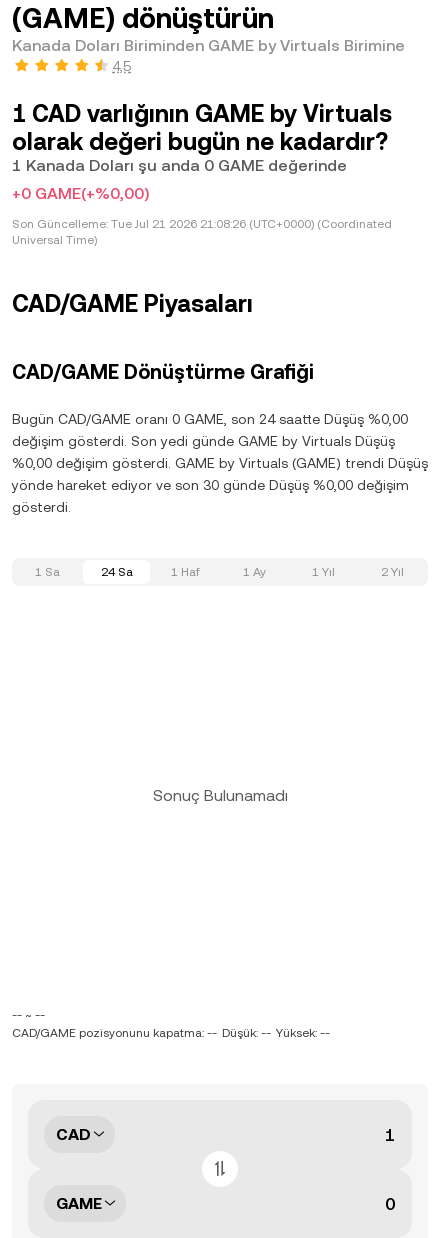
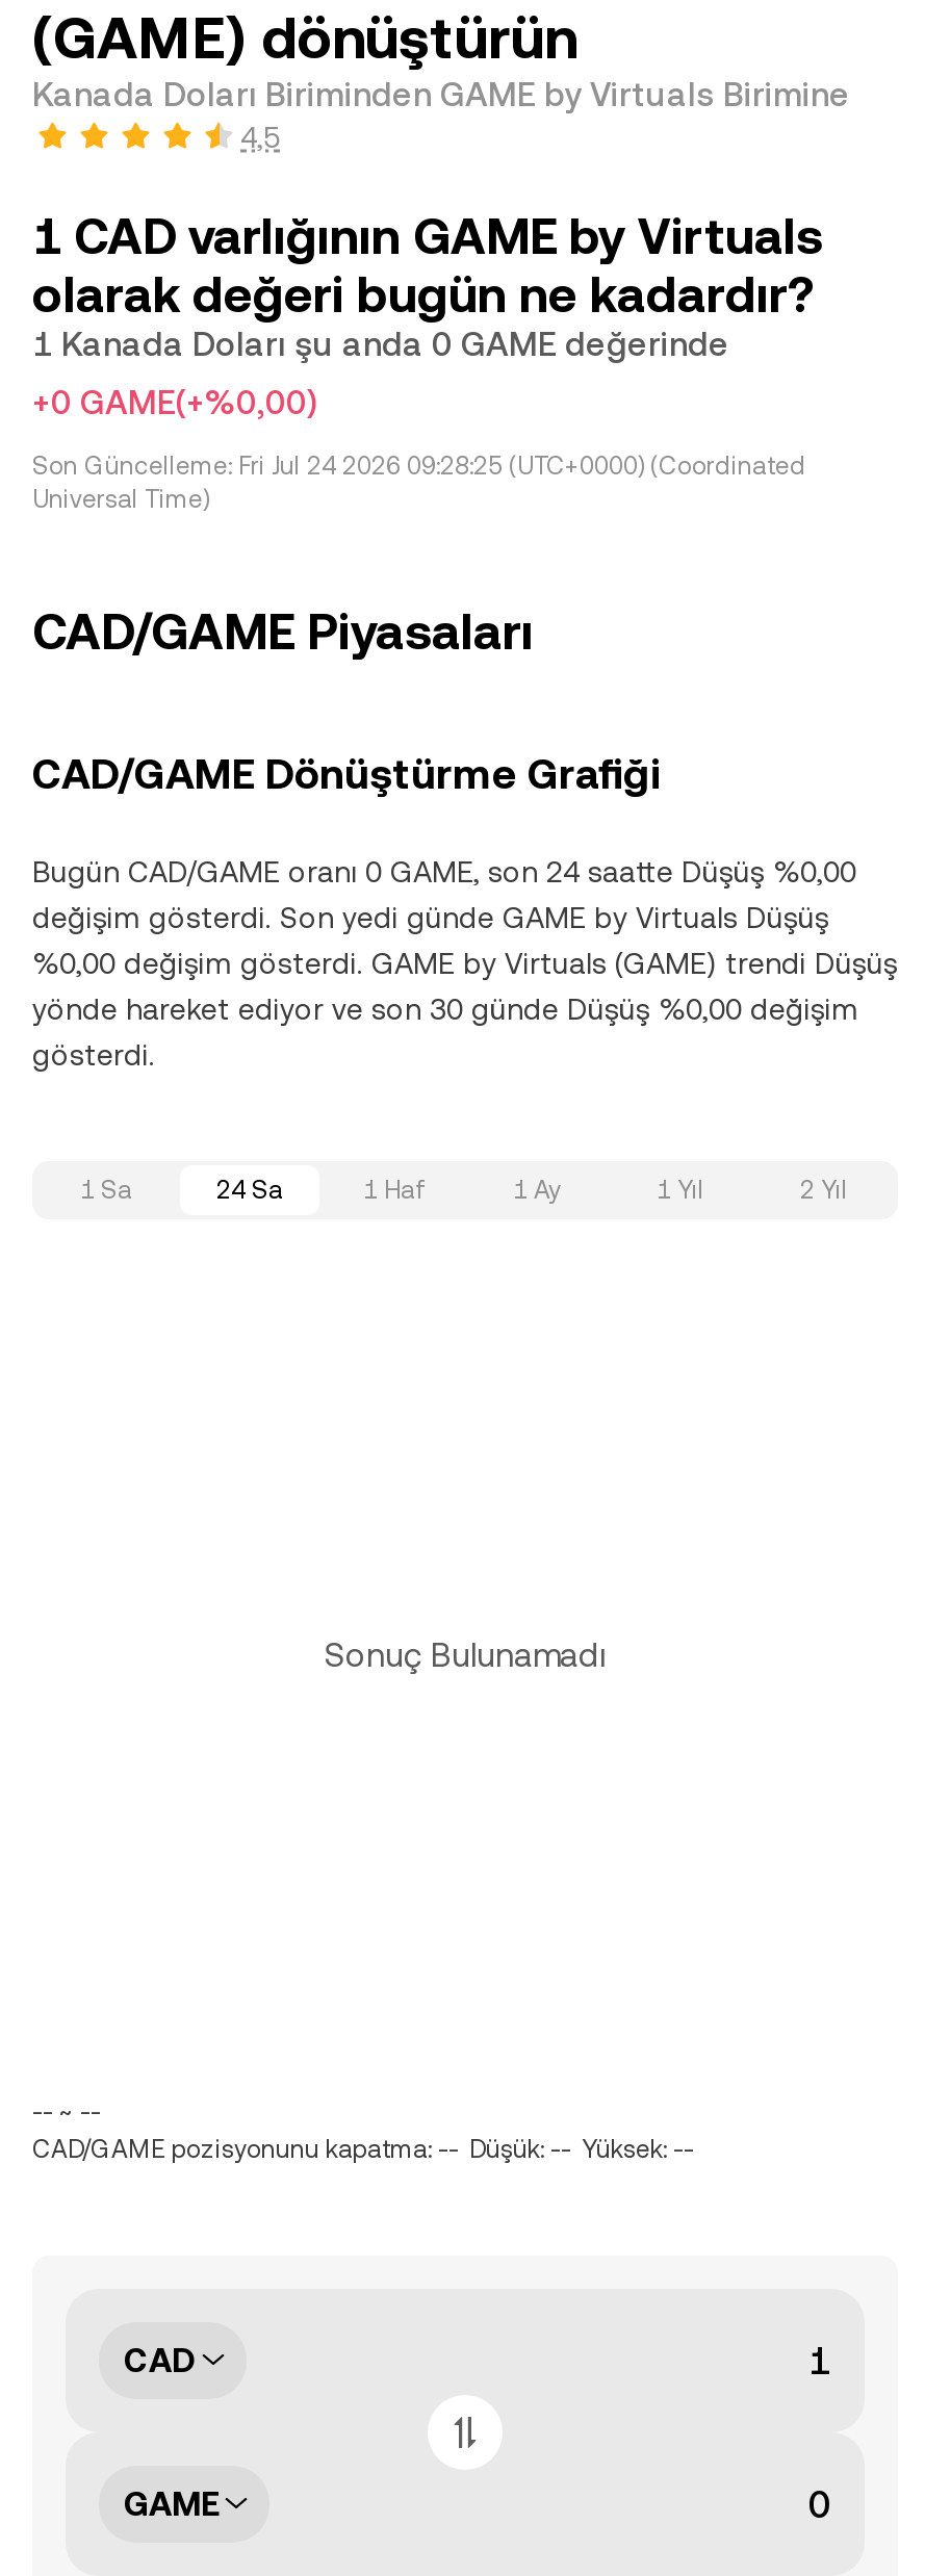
[12,217,392,231] Son Güncelleme: Tue Jul 21 2026 21:08:26 (UTC+0000) (Coordinated -> [32,452,806,481] Son Güncelleme: Fri Jul 24 2026 09:28:25 (UTC+0000) (Coordinated

